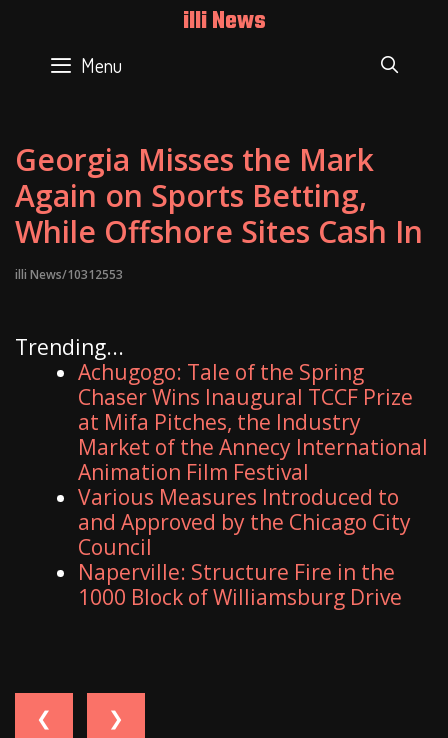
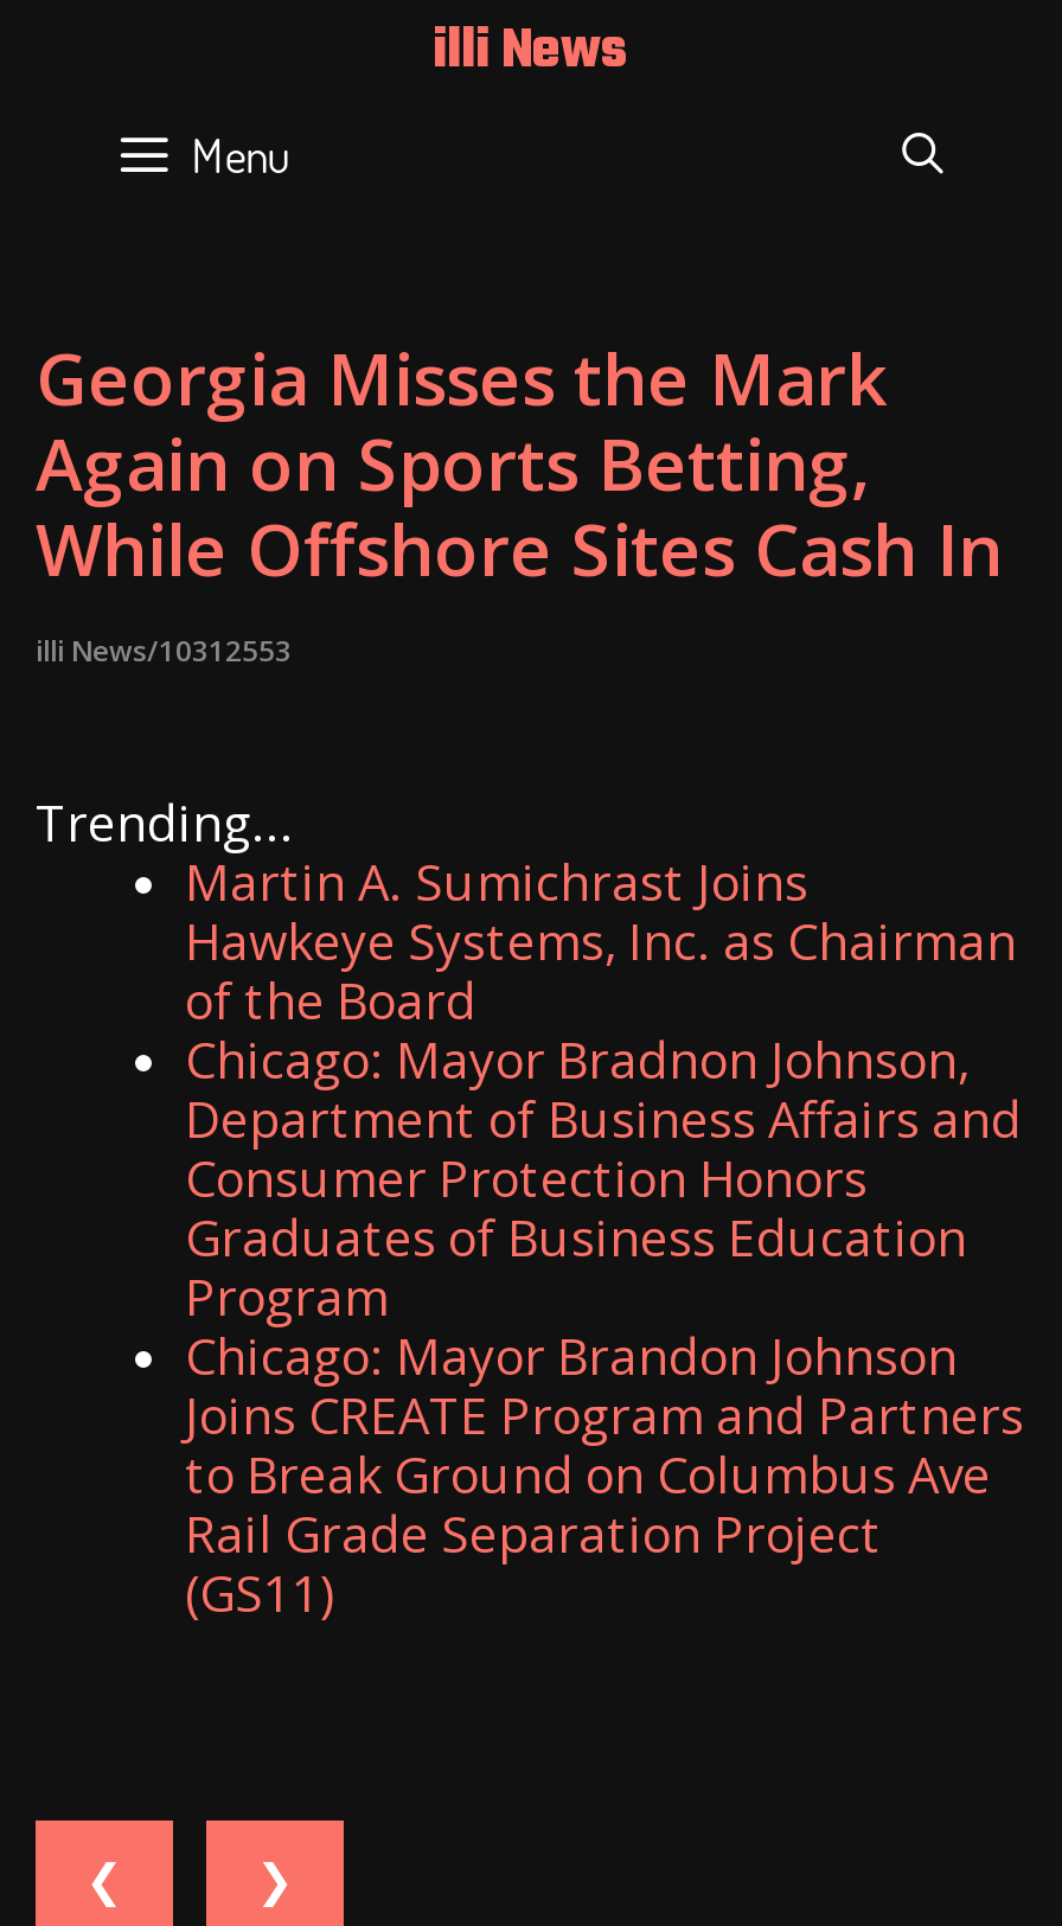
[78,358,428,611] Achugogo: Tale of the Spring | Chaser Wins Inaugural TCCF Prize | at Mifa Pitches, the Industry | Market of the Annecy International | Animation Film Festival | Various Measures Introduced to | and Approved by the Chicago City | Council | Naperville: Structure Fire in the | 1000 Block of Williamsburg Drive -> [185,849,1024,1626] Martin A. Sumichrast Joins | Hawkeye Systems, Inc. as Chairman | of the Board | Chicago: Mayor Bradnon Johnson, | Department of Business Affairs and | Consumer Protection Honors | Graduates of Business Education | Program | Chicago: Mayor Brandon Johnson | Joins CREATE Program and Partners | to Break Ground on Columbus Ave | Rail Grade Separation Project | (GS11)

